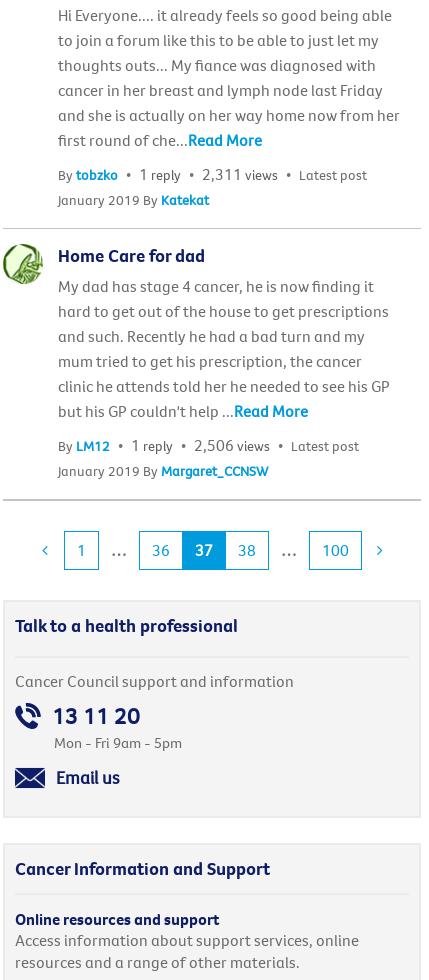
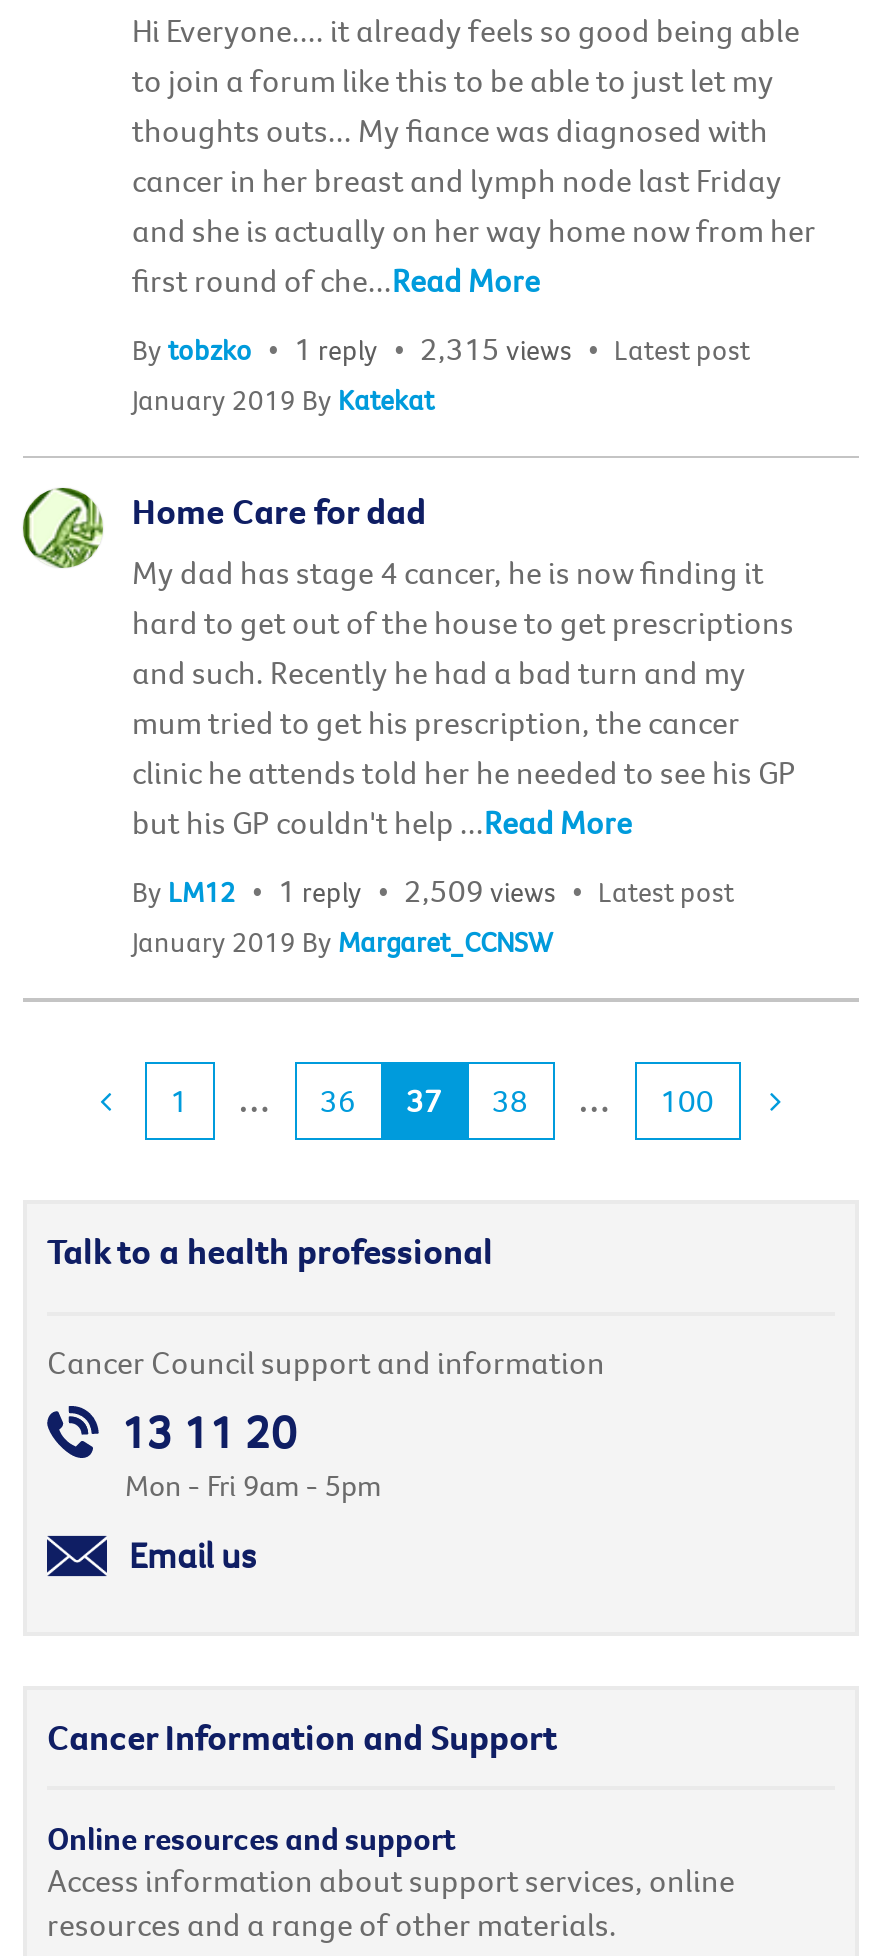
[57,164,366,184] By tobzko 1 reply 2,311 views Latest post -> [132,328,750,368] By tobzko 1 reply 2,315 views Latest post
[57,435,358,455] By LM12 1 reply 2,506 views Latest post -> [132,870,734,910] By LM12 1 reply 2,509 views Latest post

